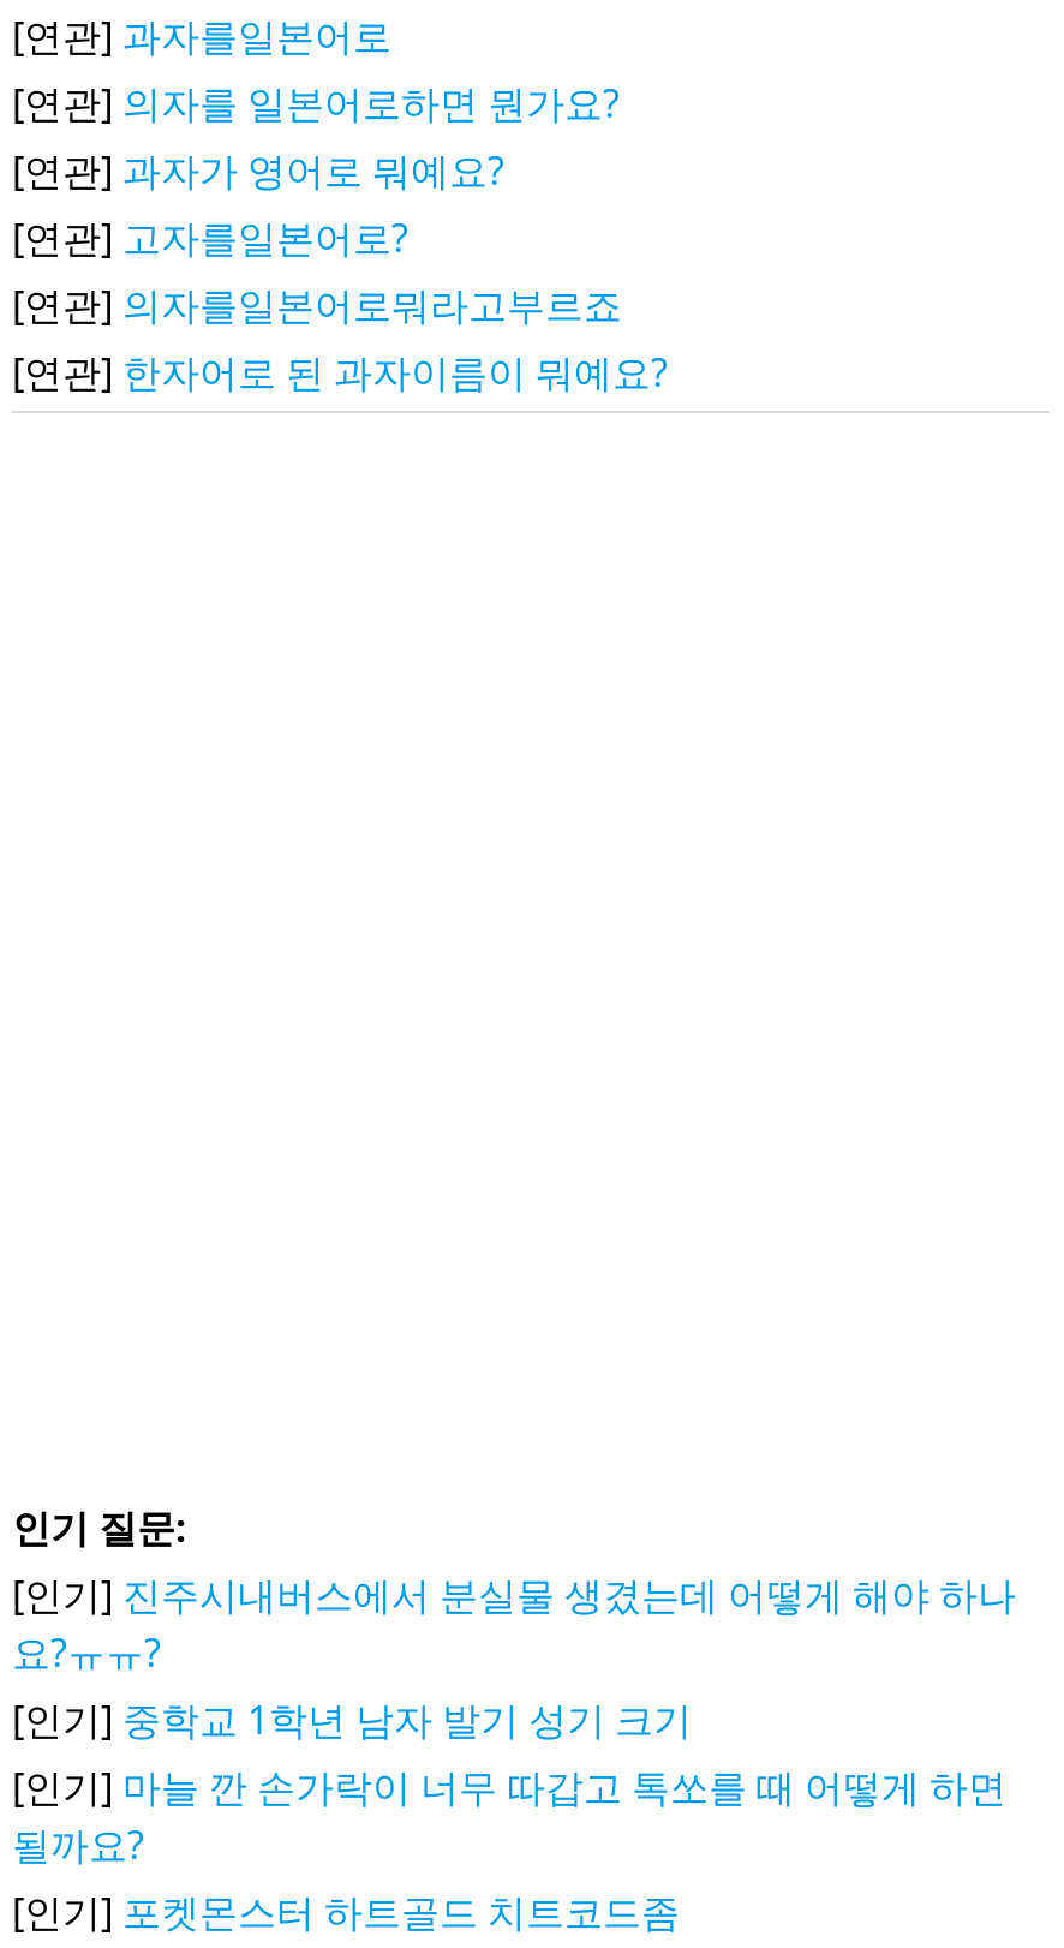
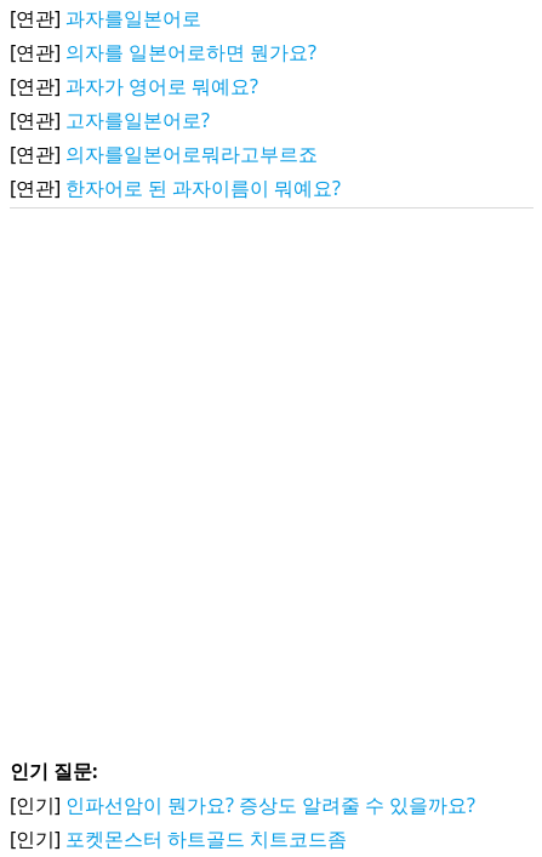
[12,1568,1016,1871] [인기] 진주시내버스에서 분실물 생겼는데 어떻게 해야 하나 | 요?ㅠㅠ? | [인기] 중학교 1학년 남자 발기 성기 크기 | [인기] 마늘 깐 손가락이 너무 따갑고 톡쏘를 때 어떻게 하면 | 될까요? -> [10,792,475,818] [인기] 인파선암이 뭔가요? 증상도 알려줄 수 있을까요?

